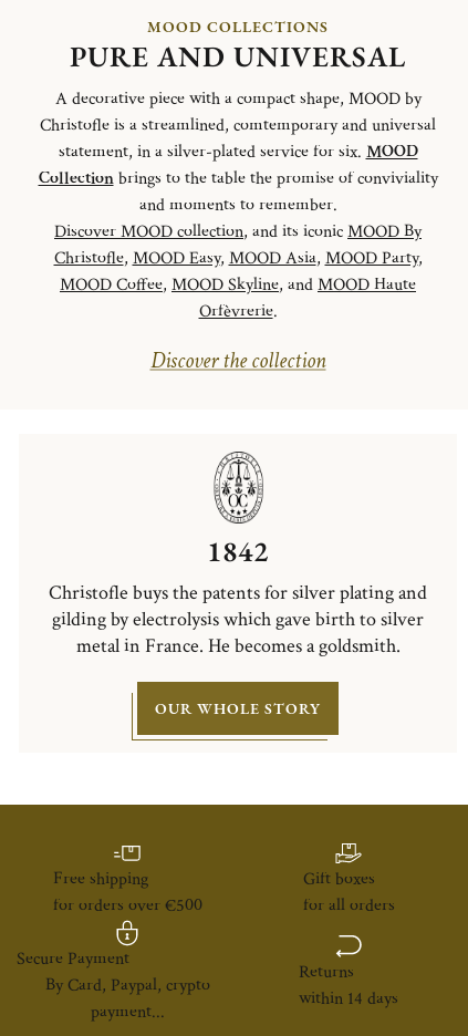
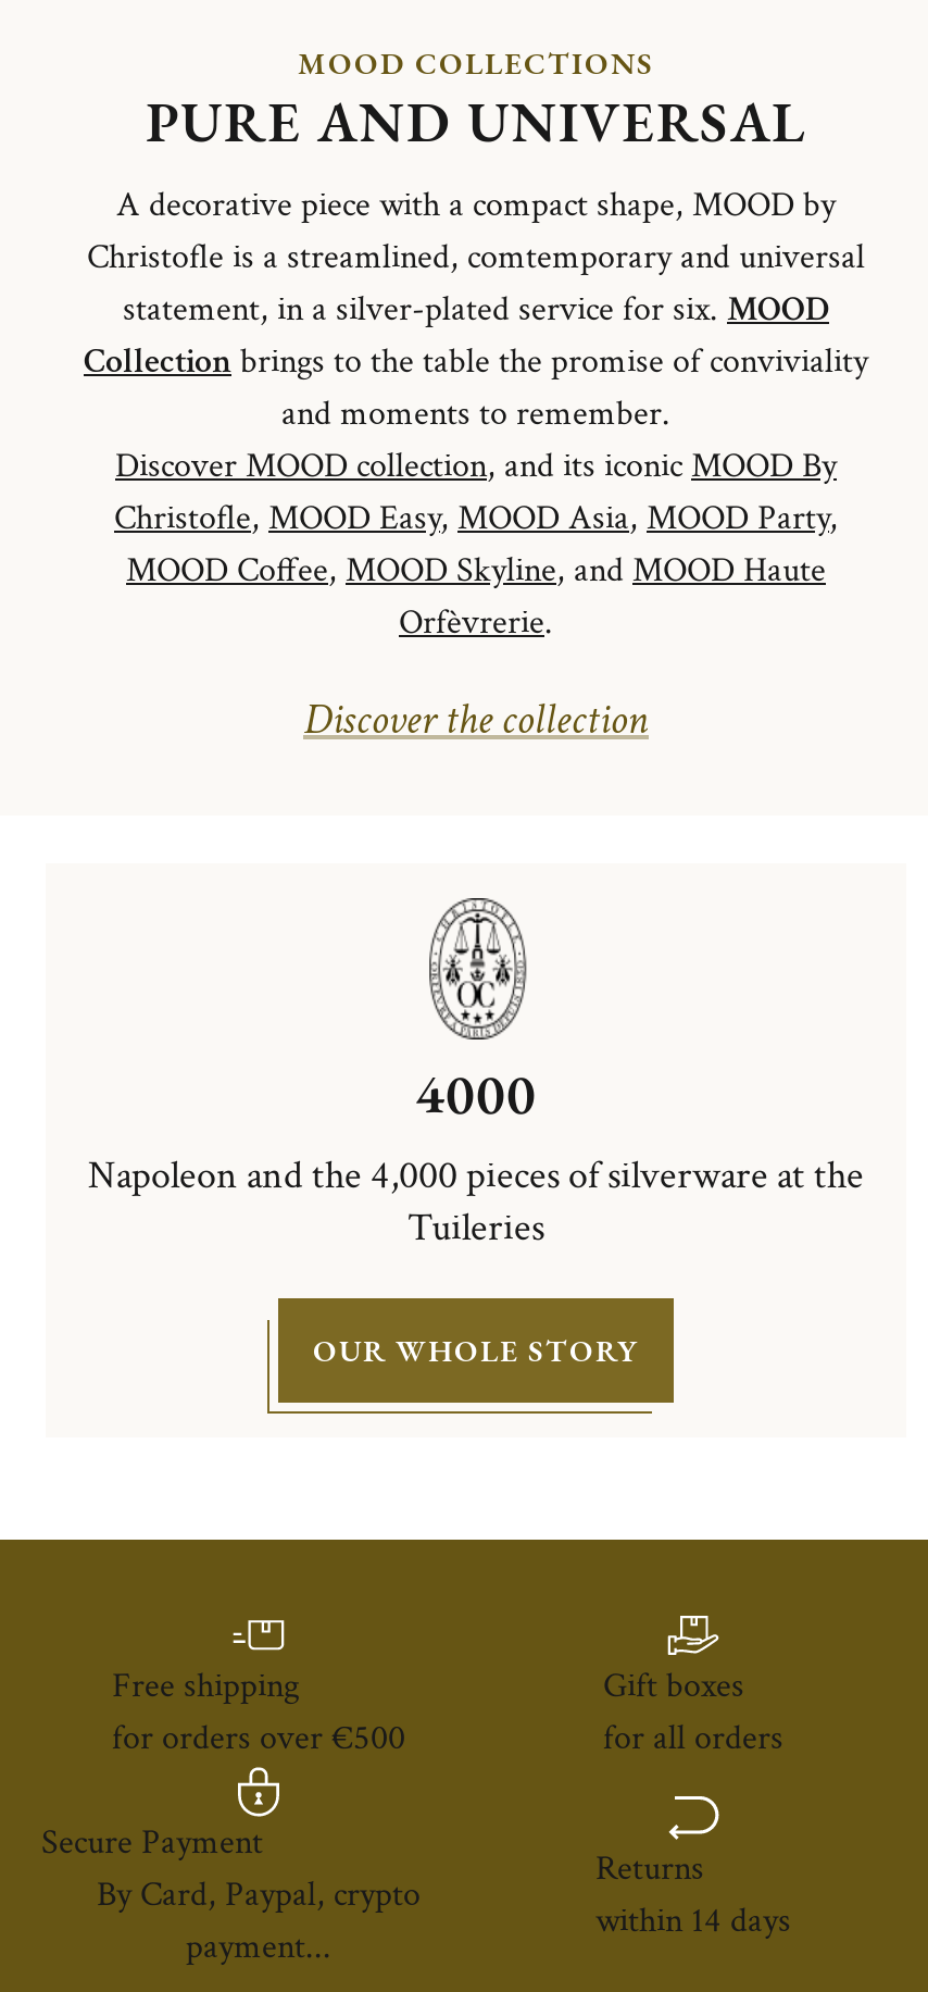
[49,532,427,658] 1842 | Christofle buys the patents for silver plating and | gilding by electrolysis which gave birth to silver | metal in France. He becomes a goldsmith. -> [88,1056,864,1252] 4000 | Napoleon and the 4,000 pieces of silverware at the | Tuileries

